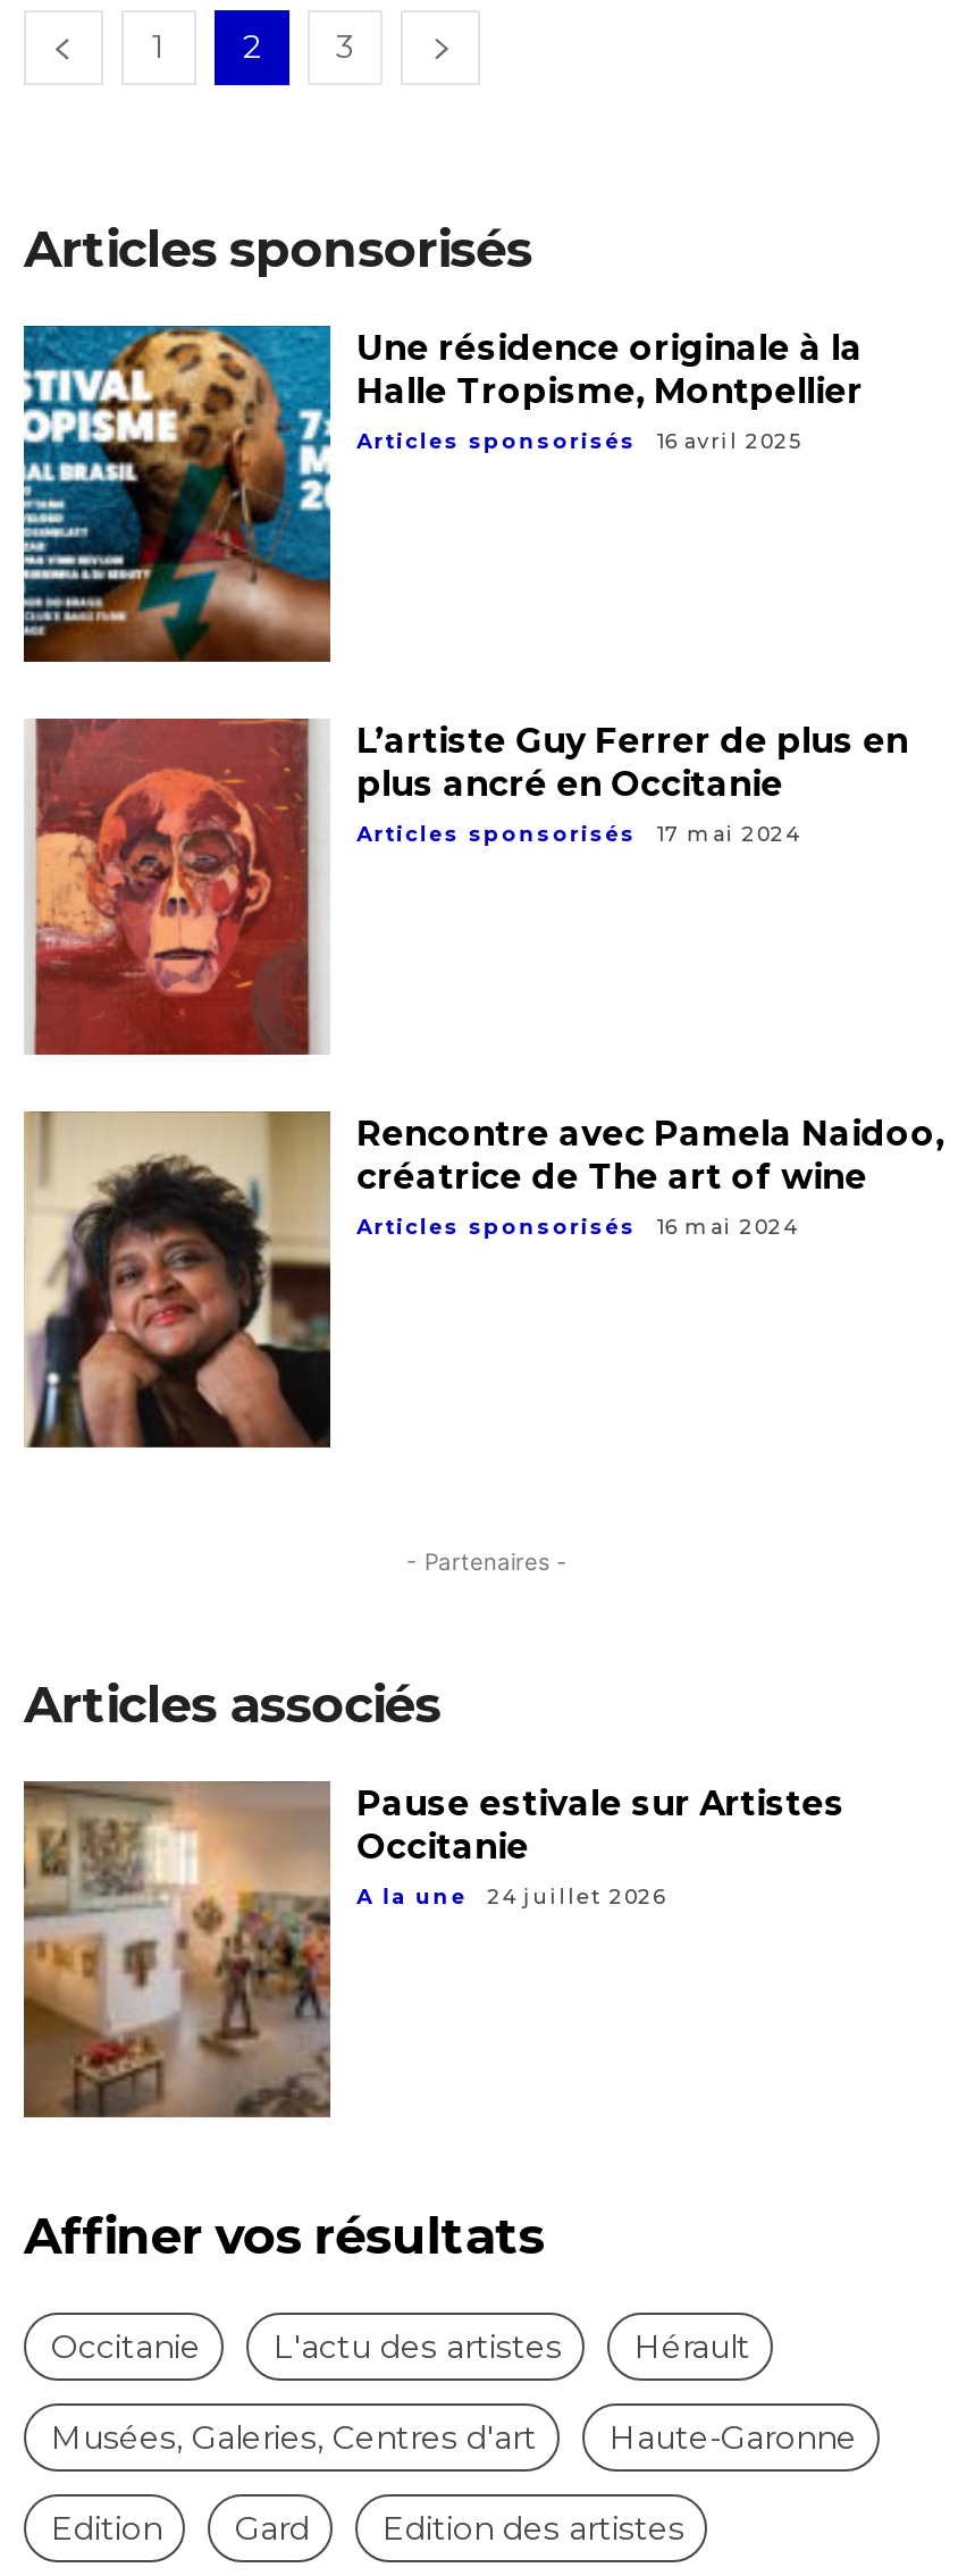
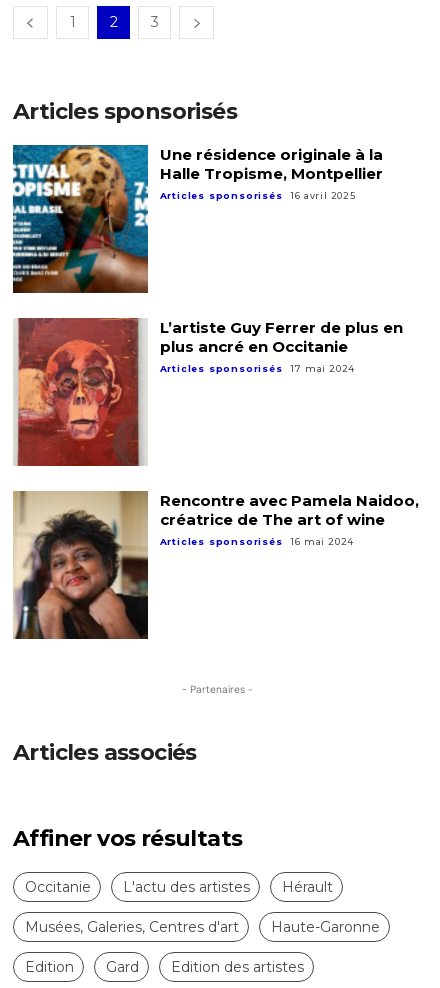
[22,1779,845,2120] [image] | Pause estivale sur Artistes | Occitanie | A la une | 24 juillet 2026 -> none

